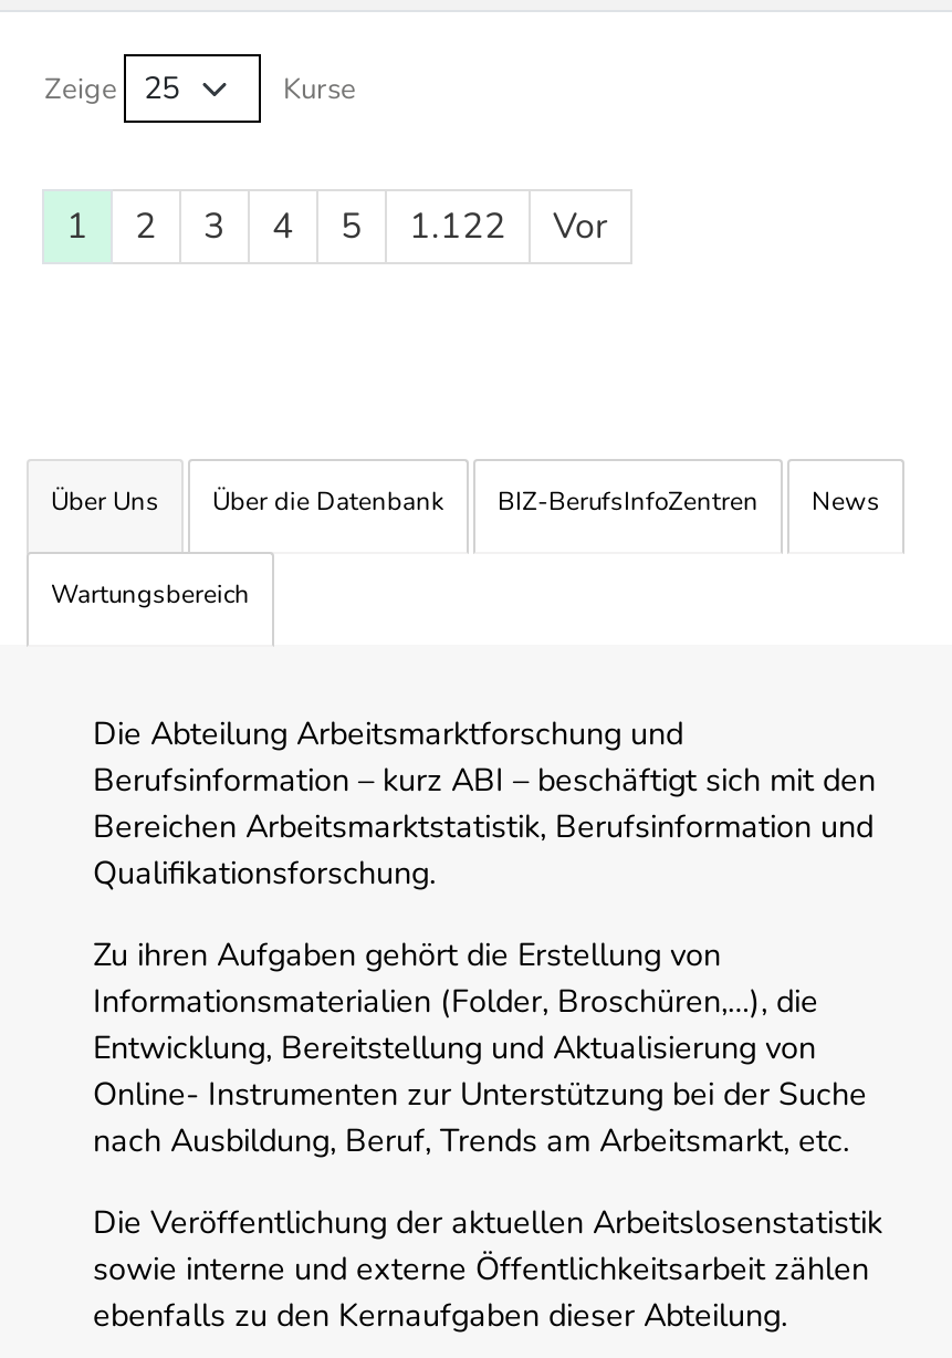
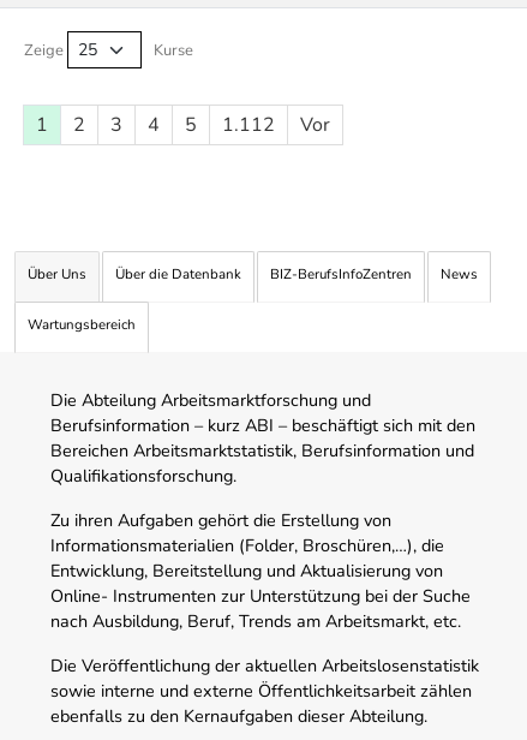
[66,203,608,251] 1 2 3 4 5 1.122 Vor -> [36,112,330,138] 1 2 3 4 5 1.112 Vor

